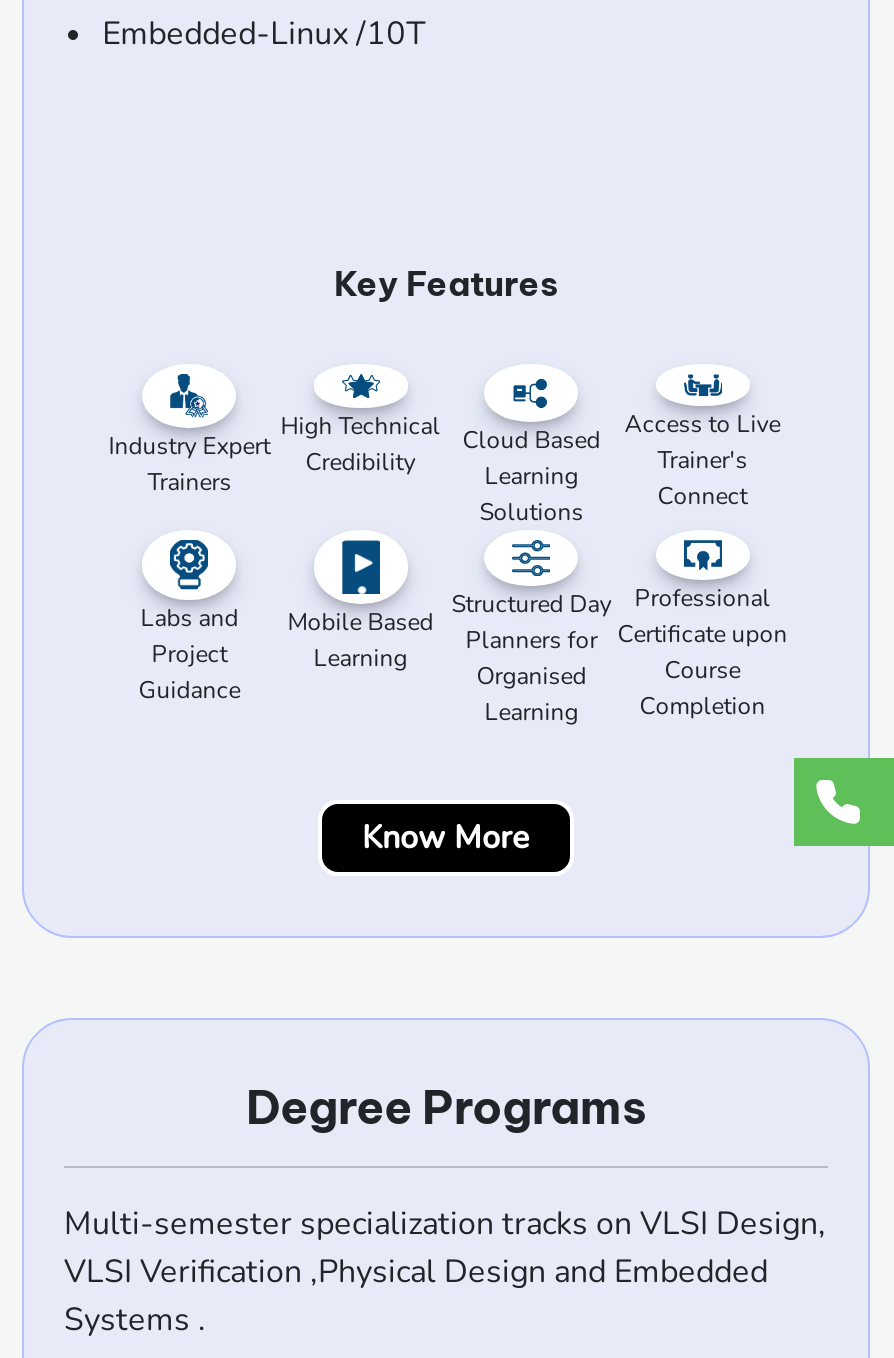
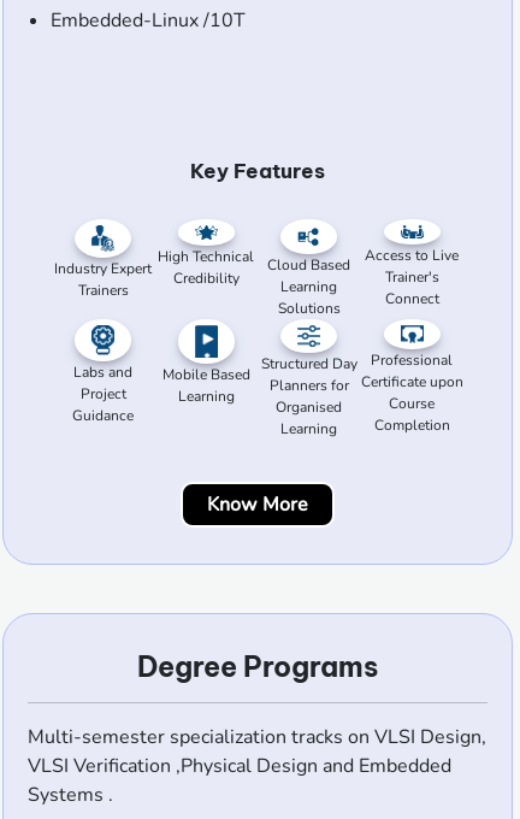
[792,756,888,848] [image] -> none

